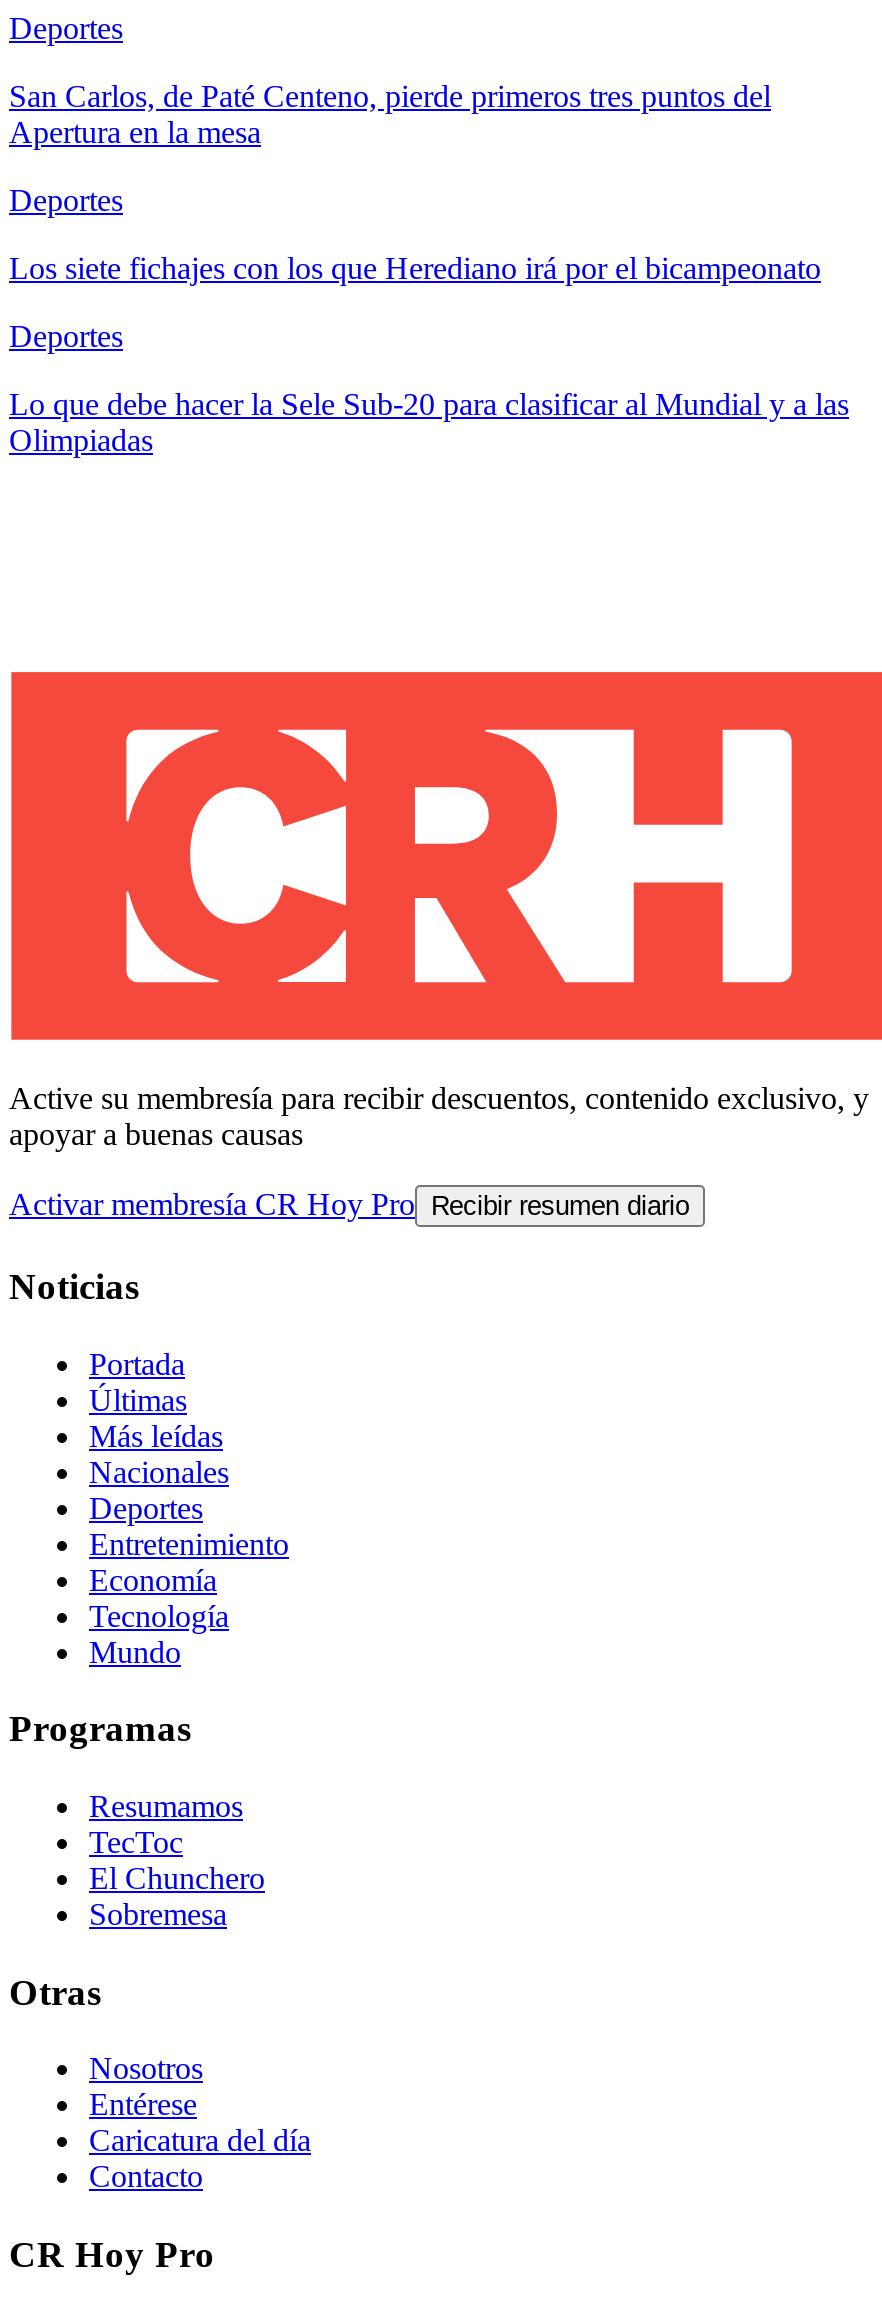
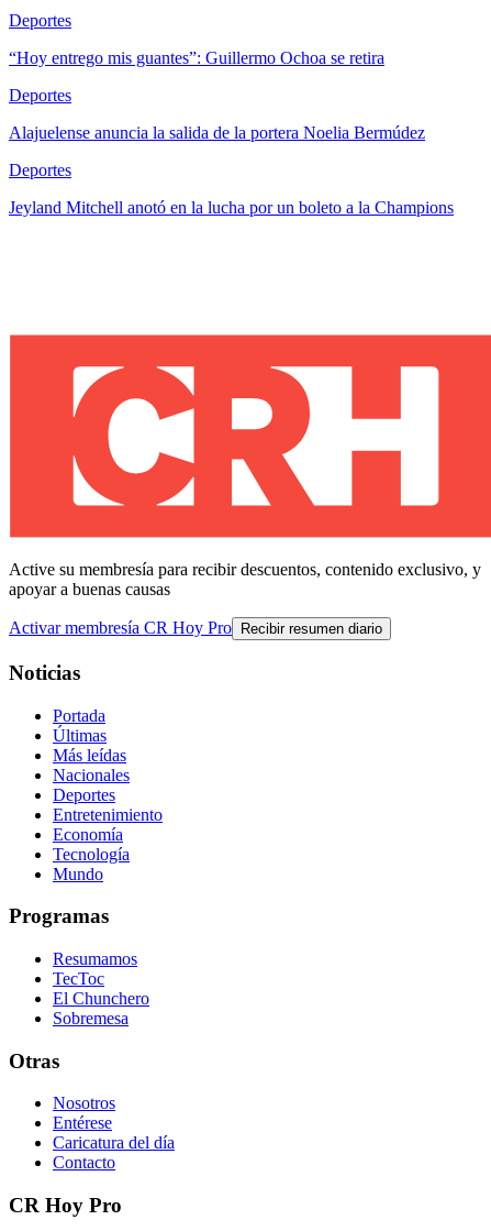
[9,79,771,149] San Carlos, de Paté Centeno, pierde primeros tres puntos del | Apertura en la mesa -> [9,49,384,67] “Hoy entrego mis guantes”: Guillermo Ochoa se retira
[9,251,821,285] Los siete fichajes con los que Herediano irá por el bicampeonato -> [9,123,425,142] Alajuelense anuncia la salida de la portera Noelia Bermúdez
[9,387,849,457] Lo que debe hacer la Sele Sub-20 para clasificar al Mundial y a las | Olimpiadas -> [9,198,454,217] Jeyland Mitchell anotó en la lucha por un boleto a la Champions

